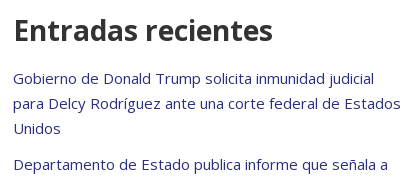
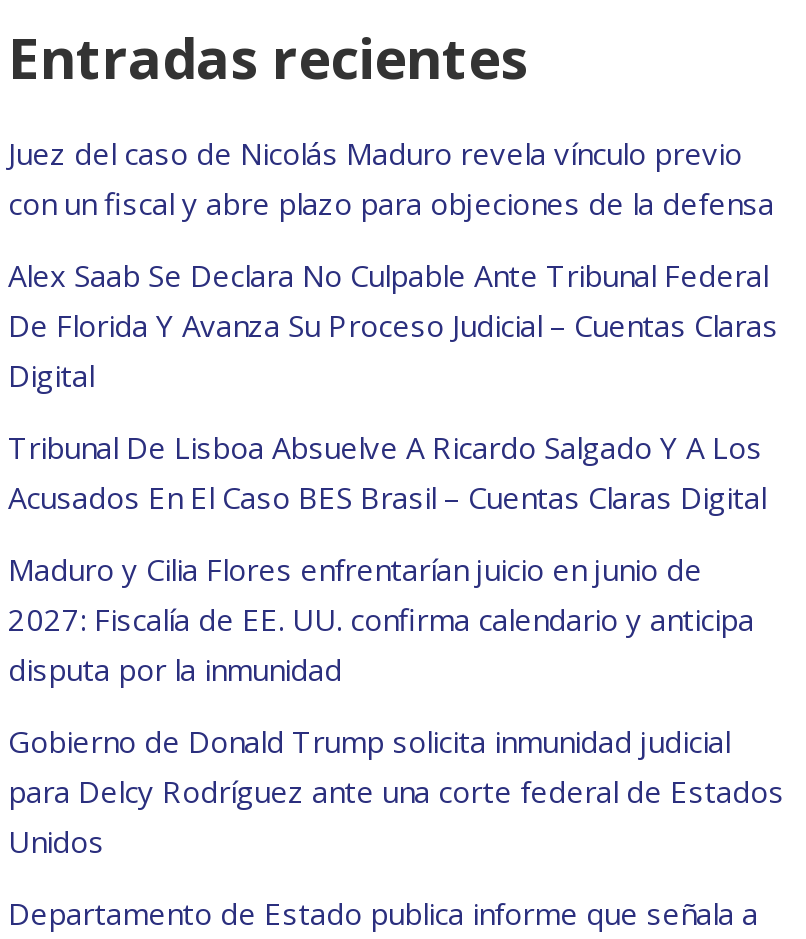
none -> [8,133,778,689] Juez del caso de Nicolás Maduro revela vínculo previo | con un fiscal y abre plazo para objeciones de la defensa | Alex Saab Se Declara No Culpable Ante Tribunal Federal | De Florida Y Avanza Su Proceso Judicial – Cuentas Claras | Digital | Tribunal De Lisboa Absuelve A Ricardo Salgado Y A Los | Acusados En El Caso BES Brasil – Cuentas Claras Digital | Maduro y Cilia Flores enfrentarían juicio en junio de | 2027: Fiscalía de EE. UU. confirma calendario y anticipa | disputa por la inmunidad

